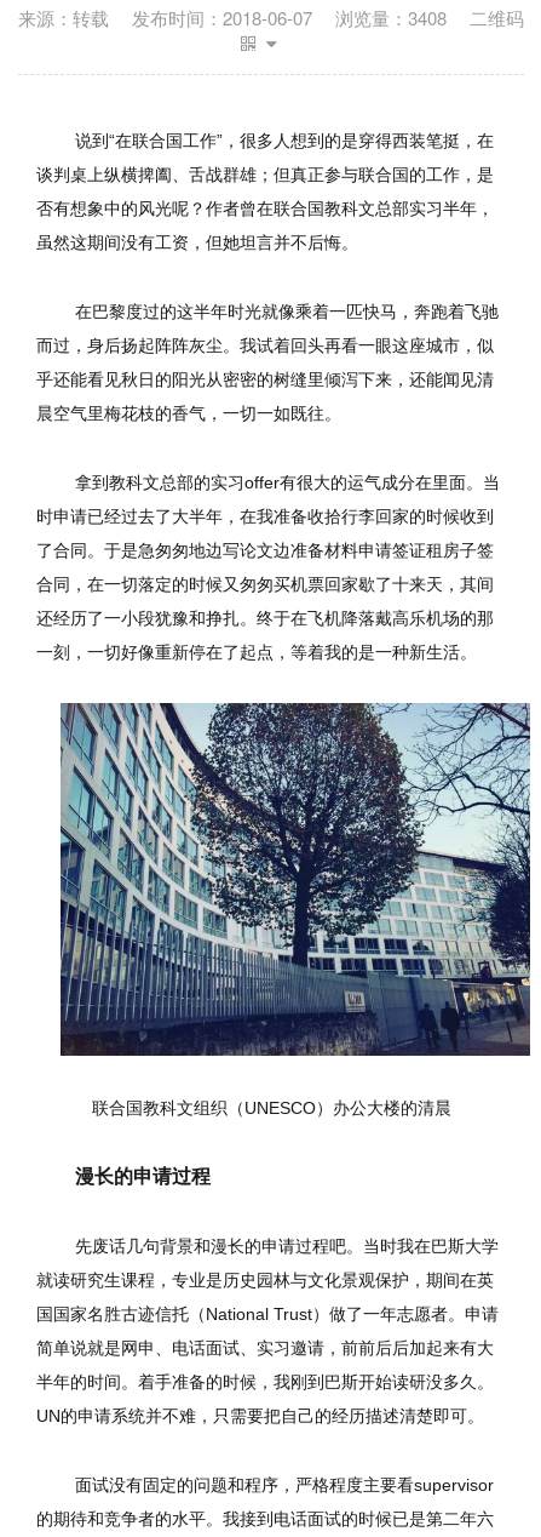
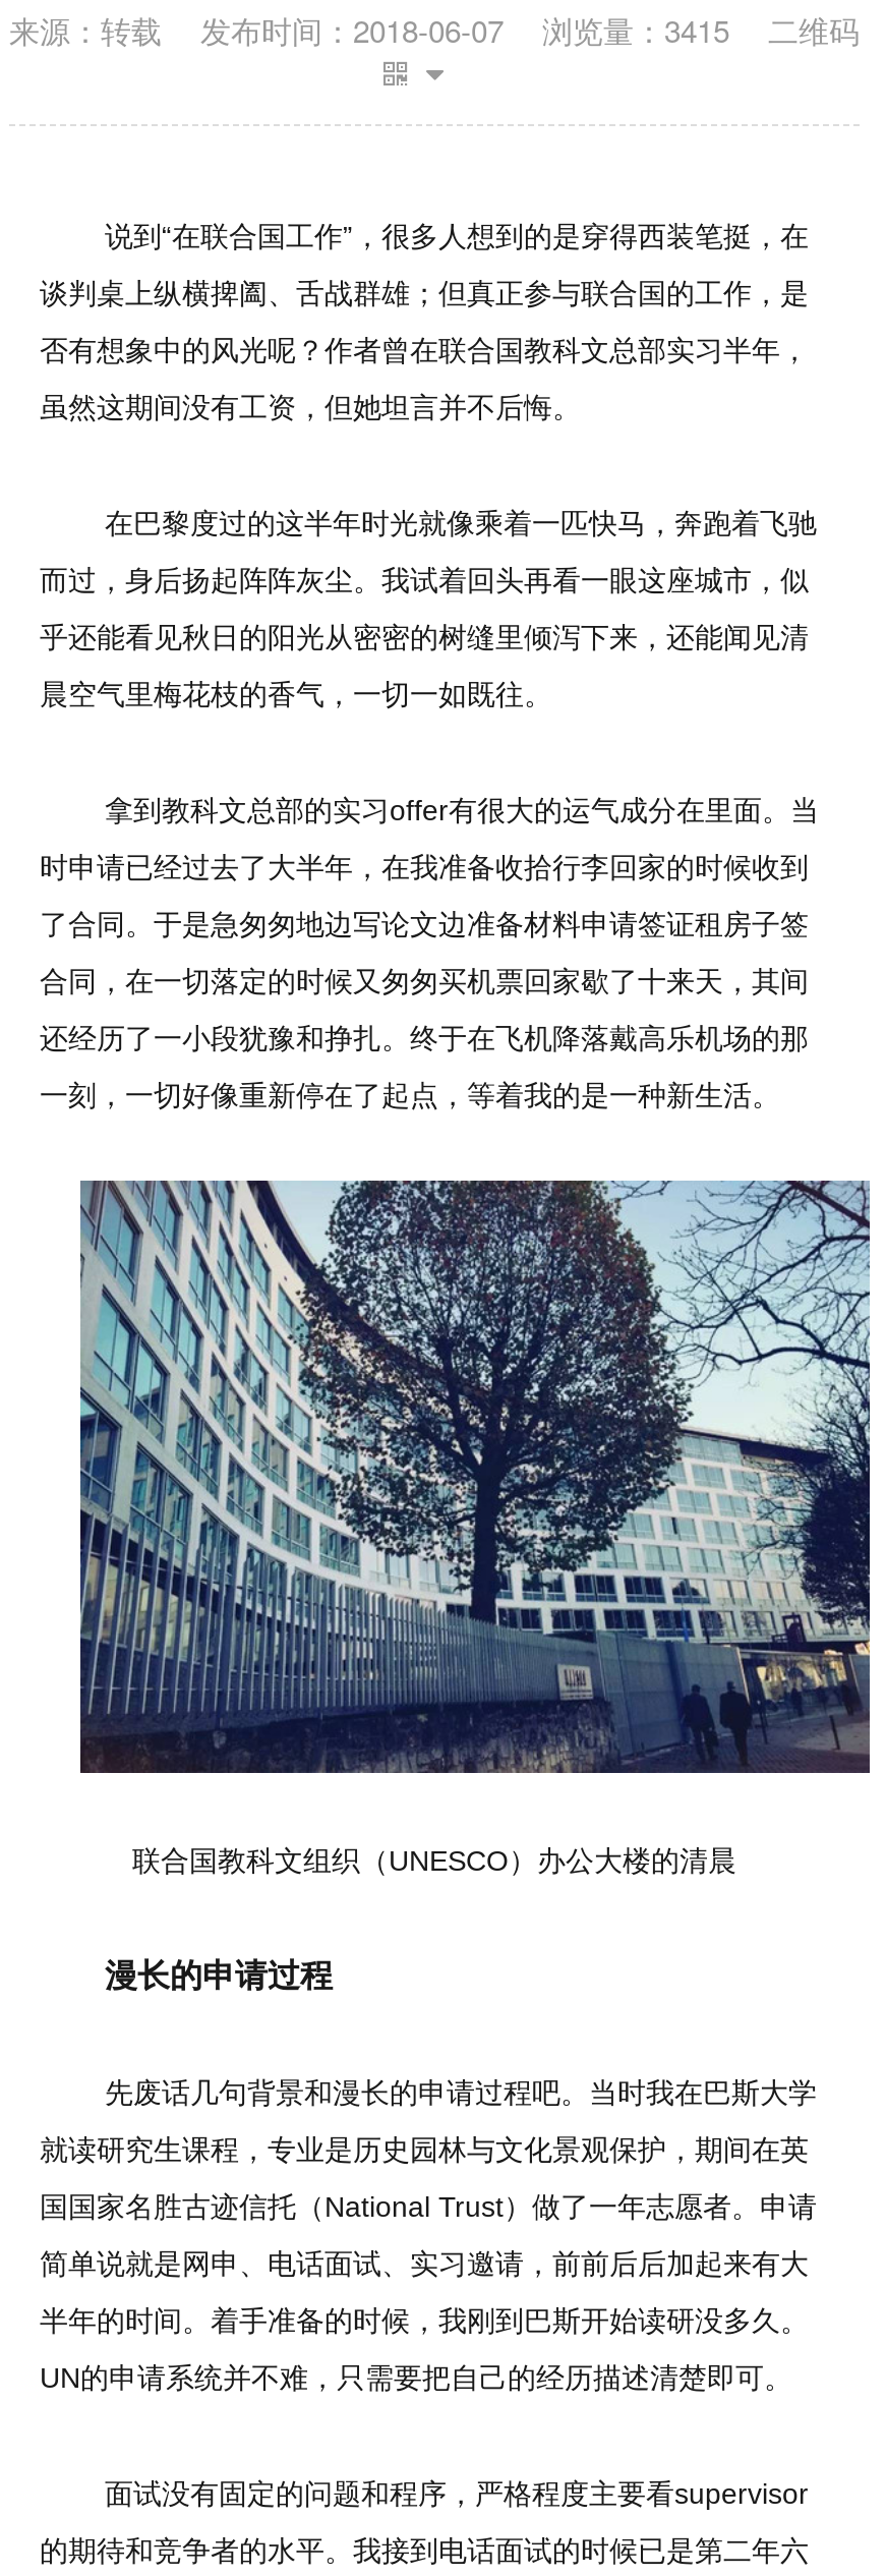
[18,5,524,30] 来源：转载 发布时间：2018-06-07 浏览量：3408 二维码 -> [9,8,860,51] 来源：转载 发布时间：2018-06-07 浏览量：3415 二维码

